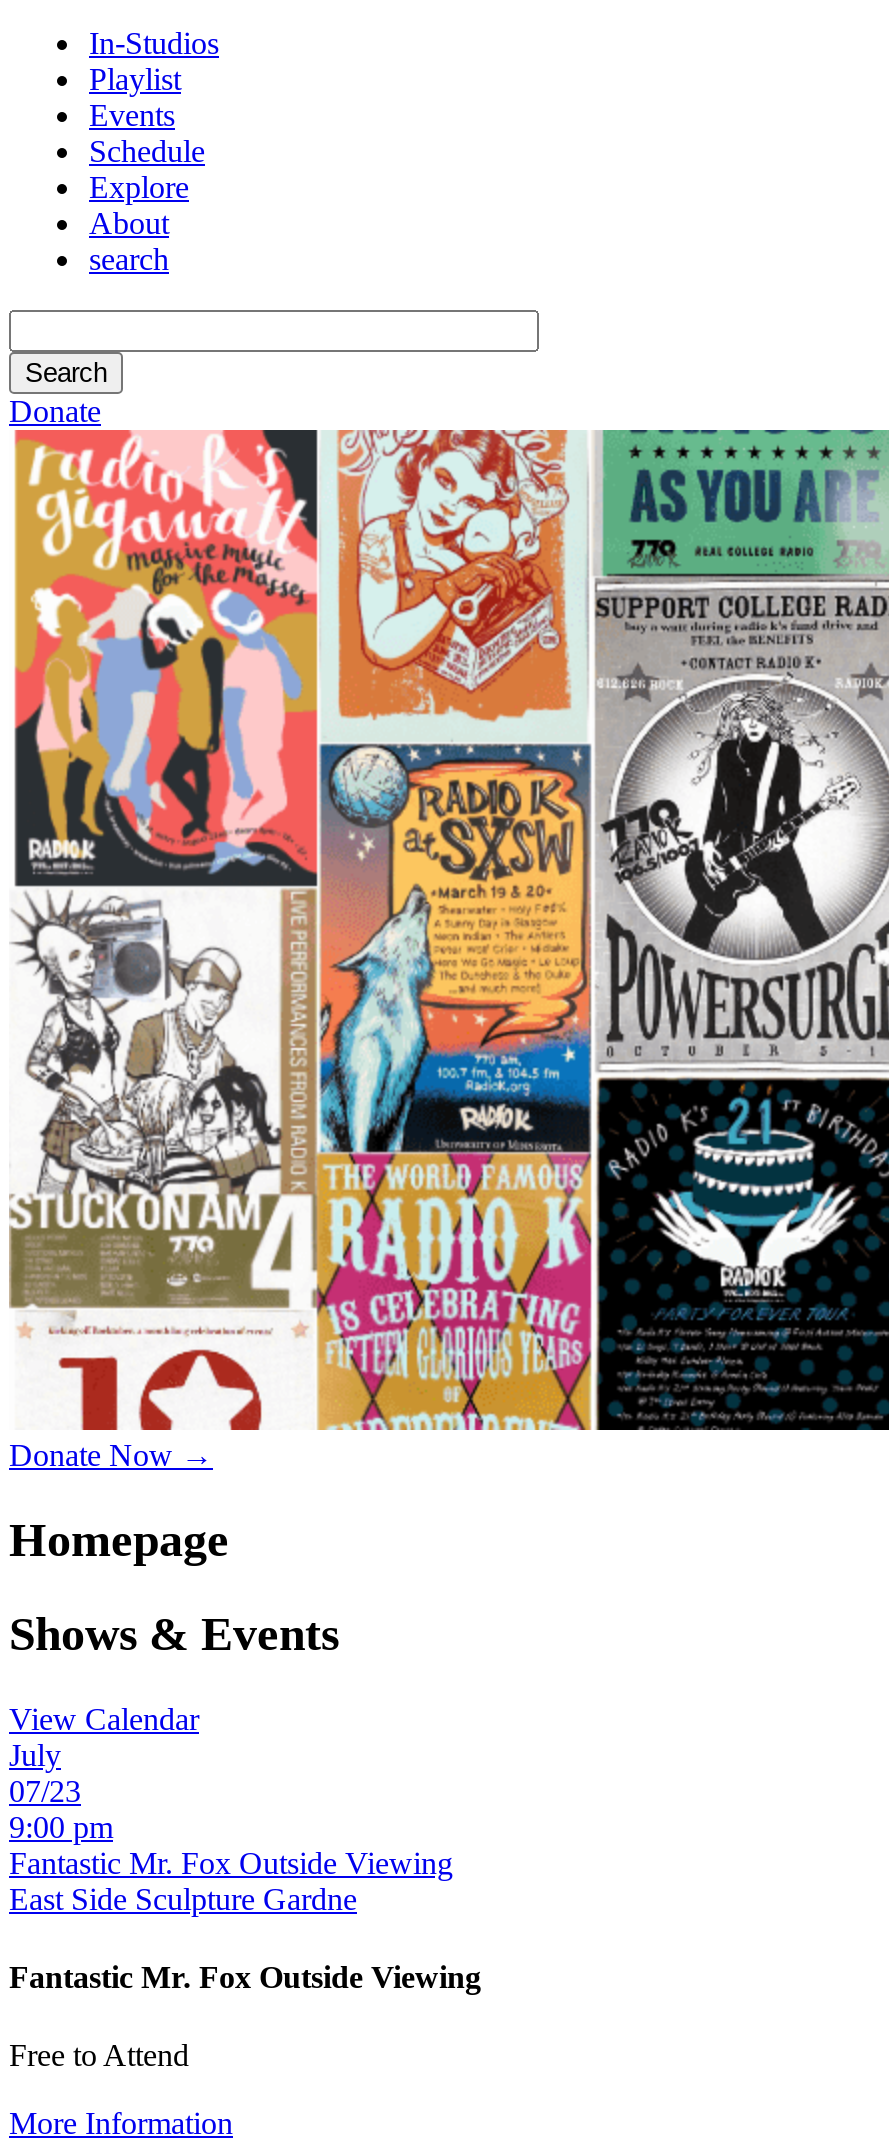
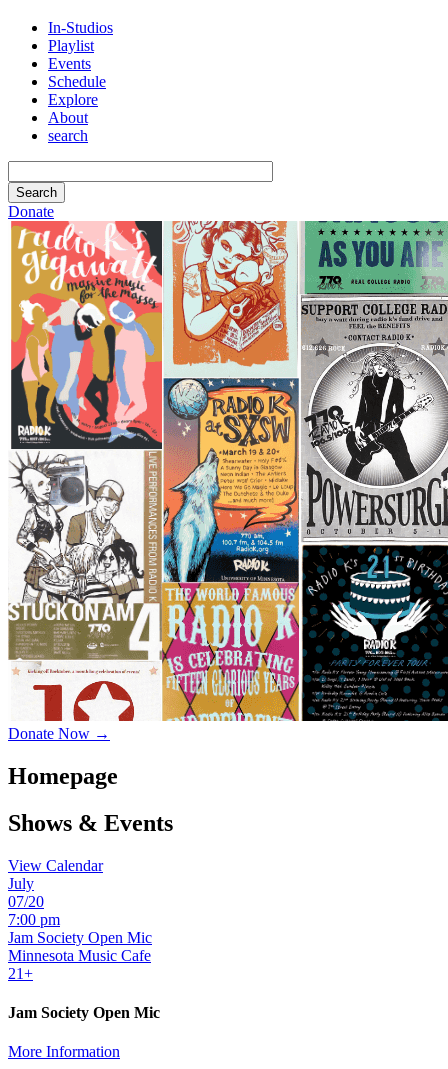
[9,1773,481,2072] 07/23 | 9:00 pm | Fantastic Mr. Fox Outside Viewing | East Side Sculpture Gardne | Fantastic Mr. Fox Outside Viewing | Free to Attend -> [8,893,160,1021] 07/20 | 7:00 pm | Jam Society Open Mic | Minnesota Music Cafe | 21+ | Jam Society Open Mic

